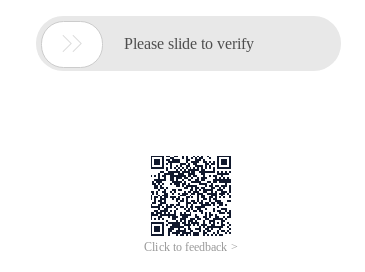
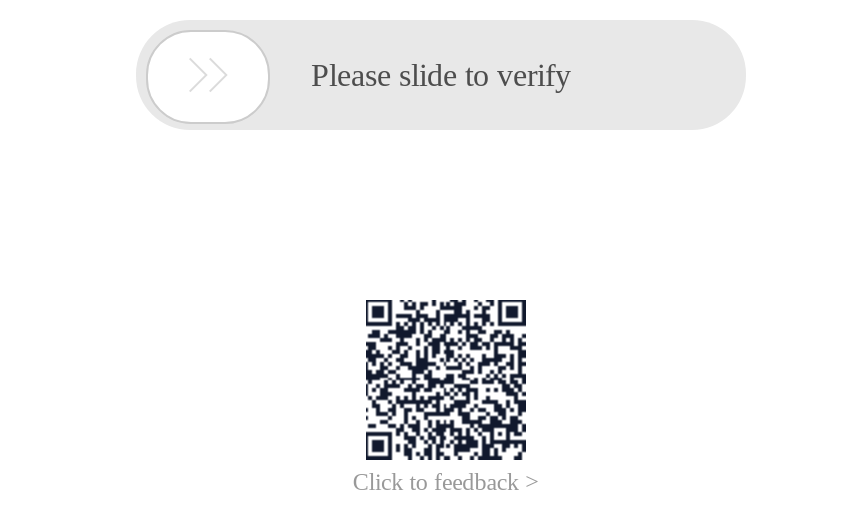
[150,156,232,237] [image] -> [364,298,528,462] [image]

